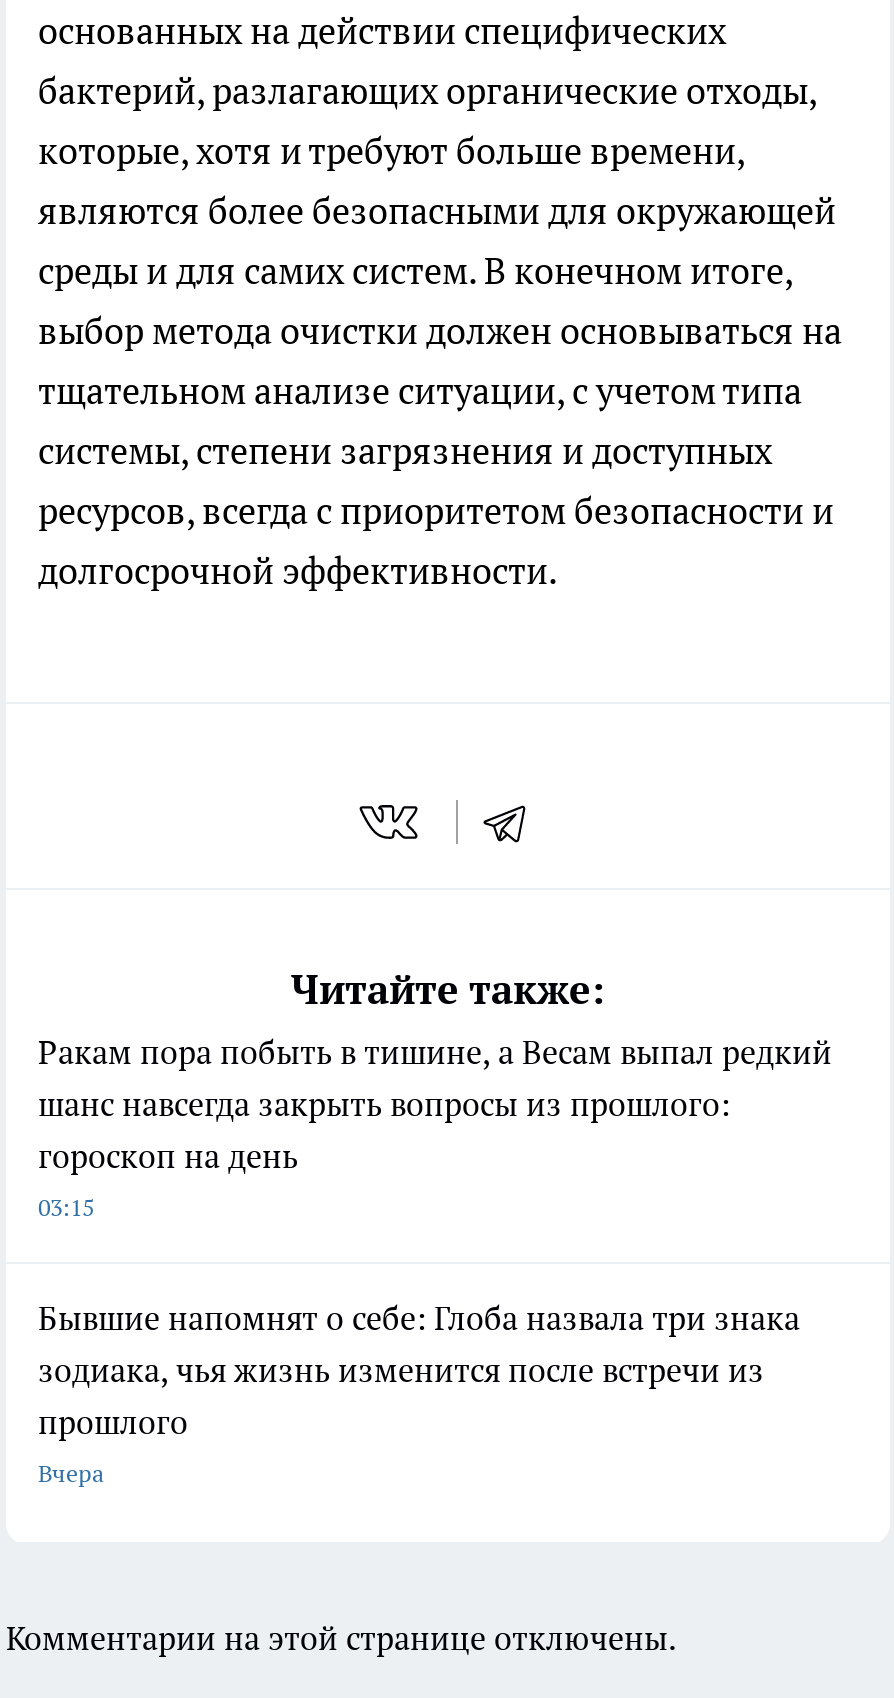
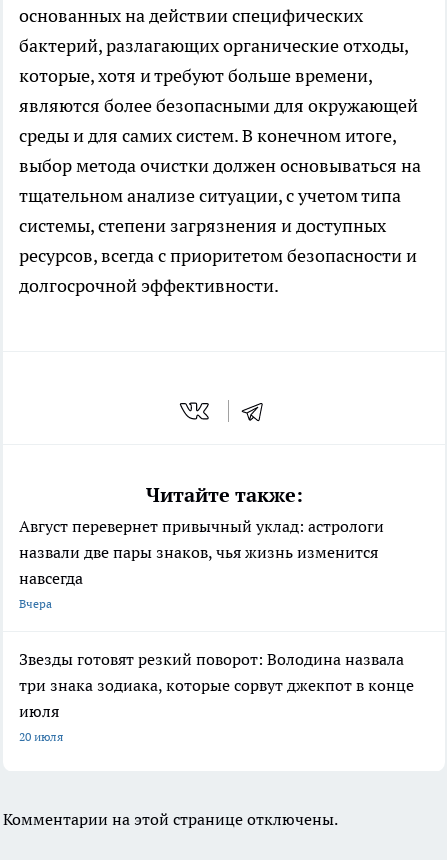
[38,1031,832,1441] Ракам пора побыть в тишине, а Весам выпал редкий | шанс навсегда закрыть вопросы из прошлого: | гороскоп на день | 03:15 | Бывшие напомнят о себе: Глоба назвала три знака | зодиака, чья жизнь изменится после встречи из | прошлого -> [19,516,384,588] Август перевернет привычный уклад: астрологи | назвали две пары знаков, чья жизнь изменится | навсегда
moved [38,1457,104,1487] -> [19,596,52,611]: Вчера
none -> [19,649,414,744] Звезды готовят резкий поворот: Володина назвала | три знака зодиака, которые сорвут джекпот в конце | июля | 20 июля

